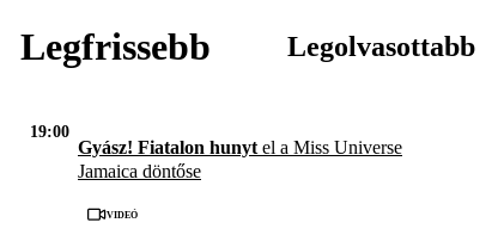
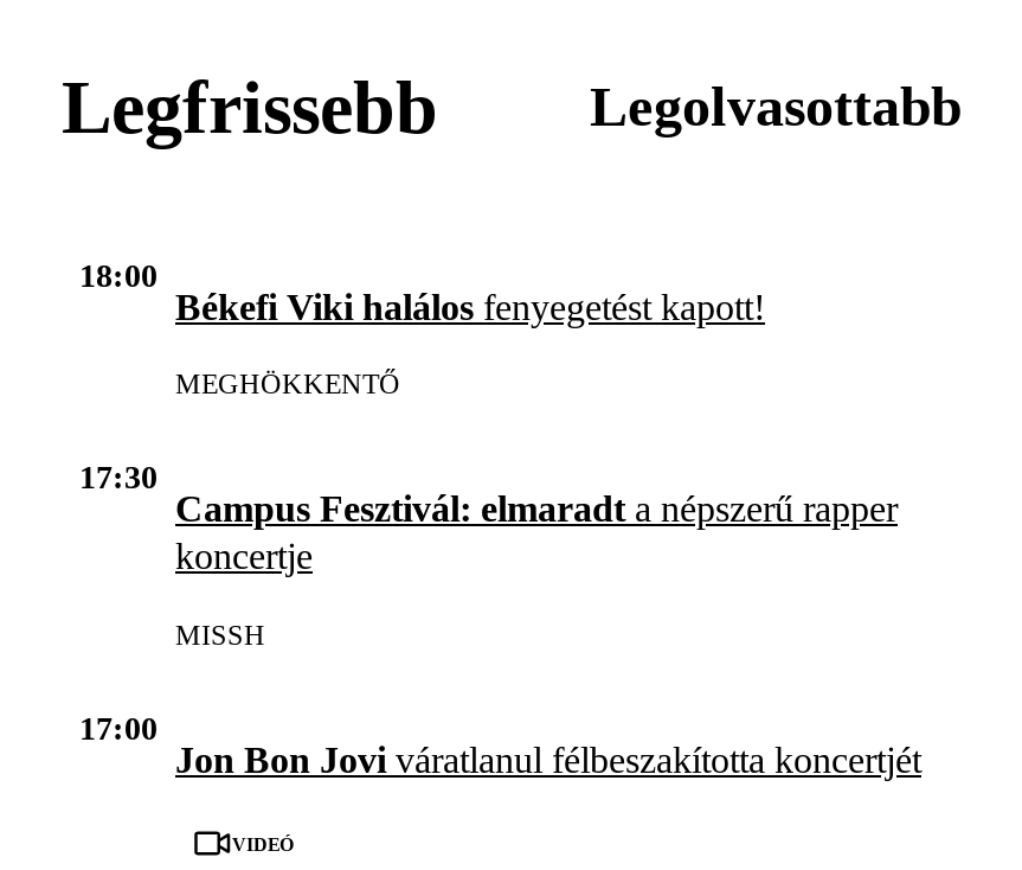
[29,123,402,182] 19:00 | Gyász! Fiatalon hunyt el a Miss Universe | Jamaica döntőse -> [79,257,921,780] 18:00 | Békefi Viki halálos fenyegetést kapott! | MEGHÖKKENTŐ | 17:30 | Campus Fesztivál: elmaradt a népszerű rapper | koncertje | MISSH | 17:00 | Jon Bon Jovi váratlanul félbeszakította koncertjét

